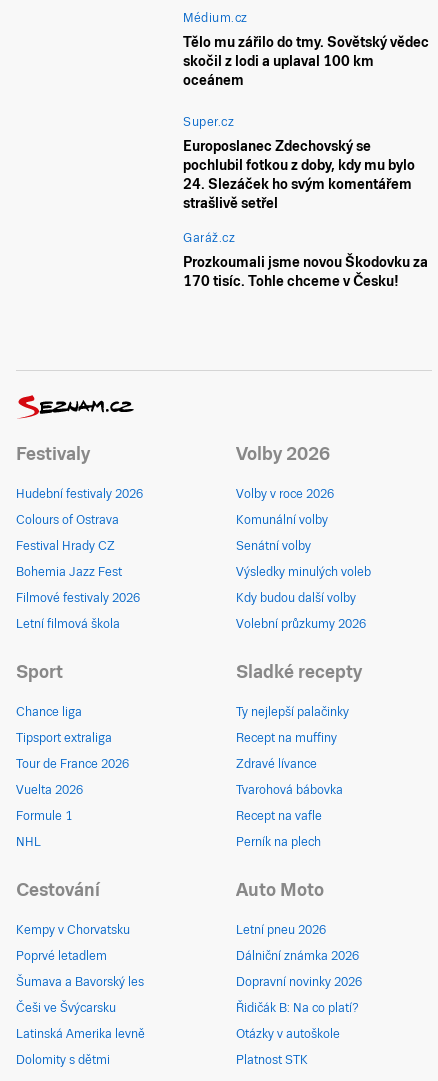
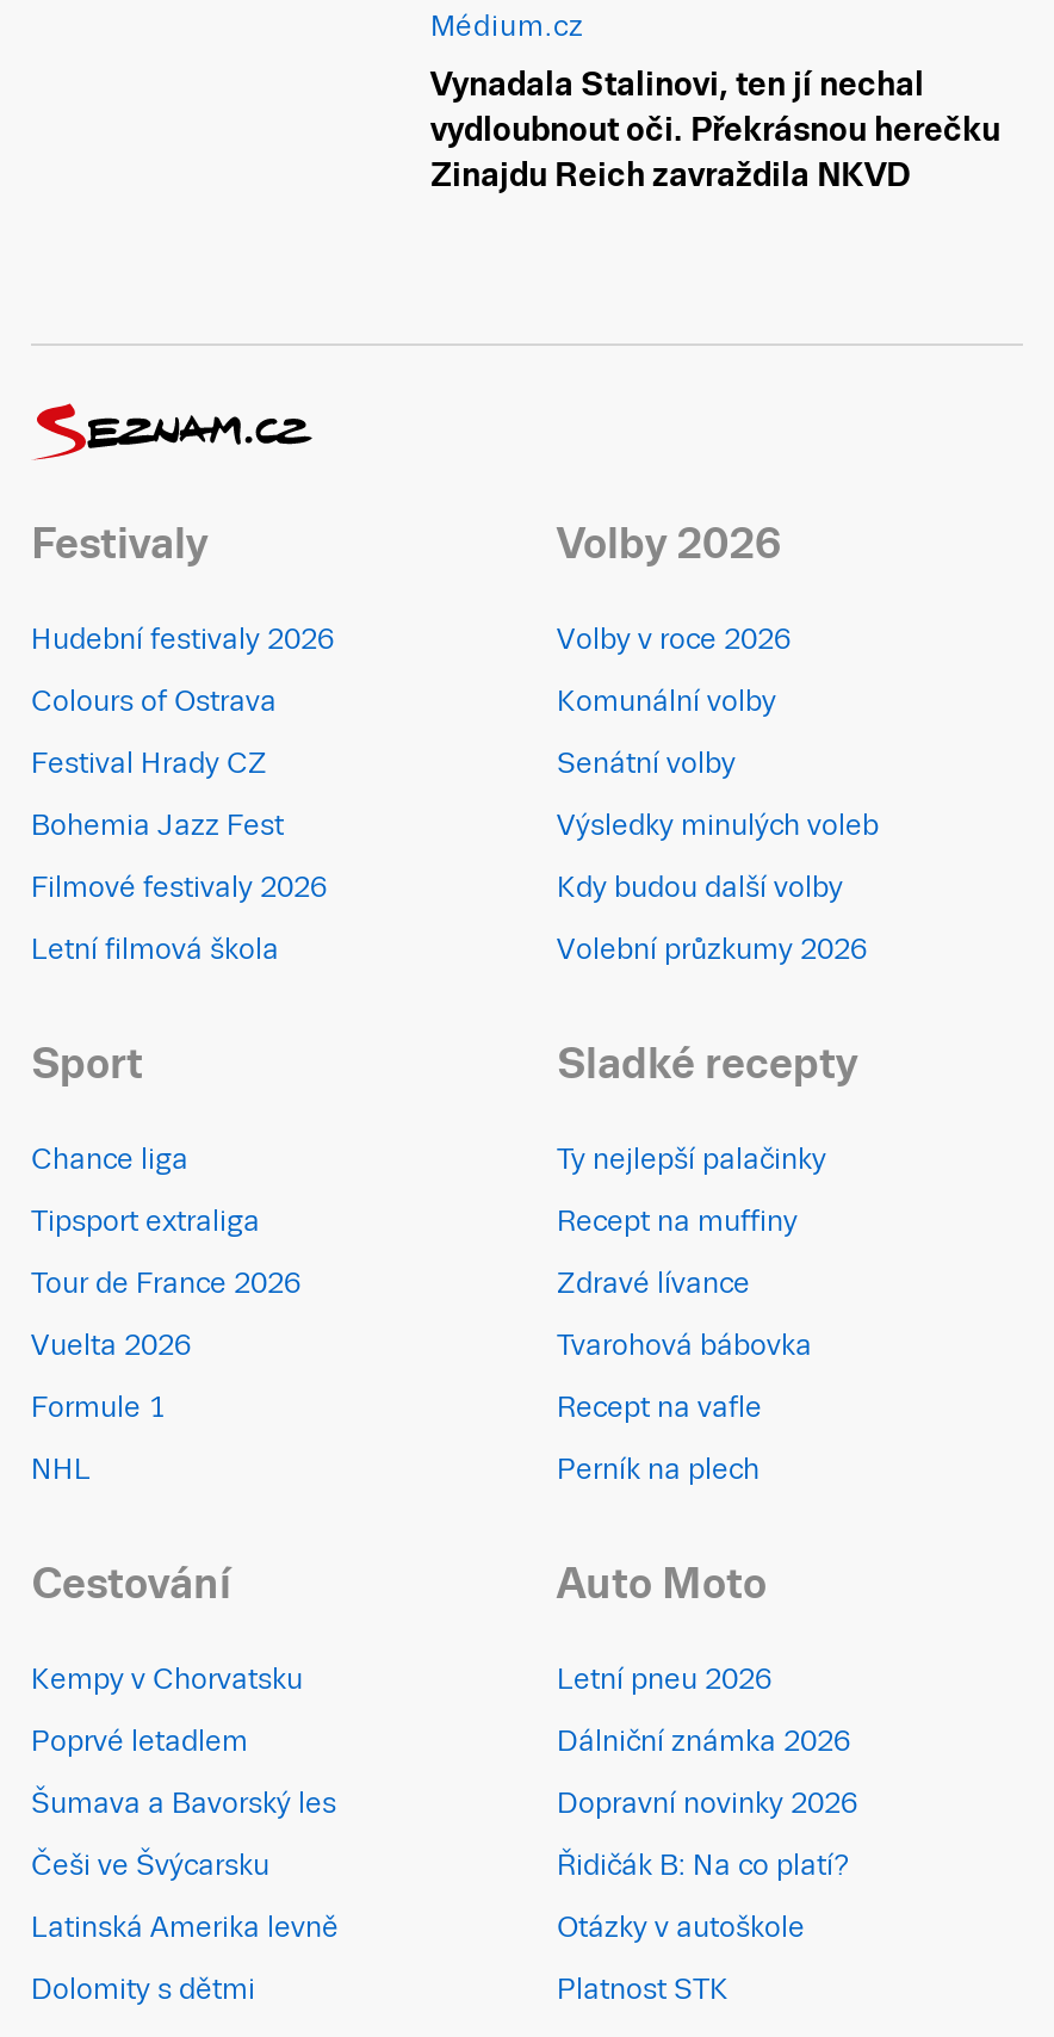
[183,34,429,289] Tělo mu zářilo do tmy. Sovětský vědec | skočil z lodi a uplaval 100 km | oceánem | Super.cz | Europoslanec Zdechovský se | pochlubil fotkou z doby, kdy mu bylo | 24. Slezáček ho svým komentářem | strašlivě setřel | Garáž.cz | Prozkoumali jsme novou Škodovku za | 170 tisíc. Tohle chceme v Česku! -> [430,65,1000,194] Vynadala Stalinovi, ten jí nechal | vydloubnout oči. Překrásnou herečku | Zinajdu Reich zavraždila NKVD

